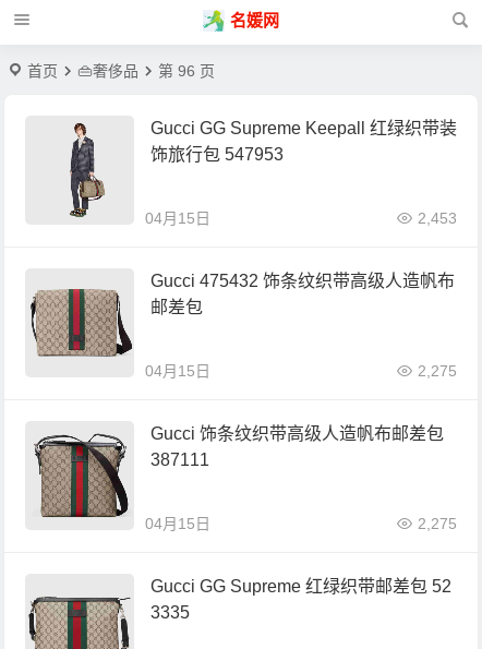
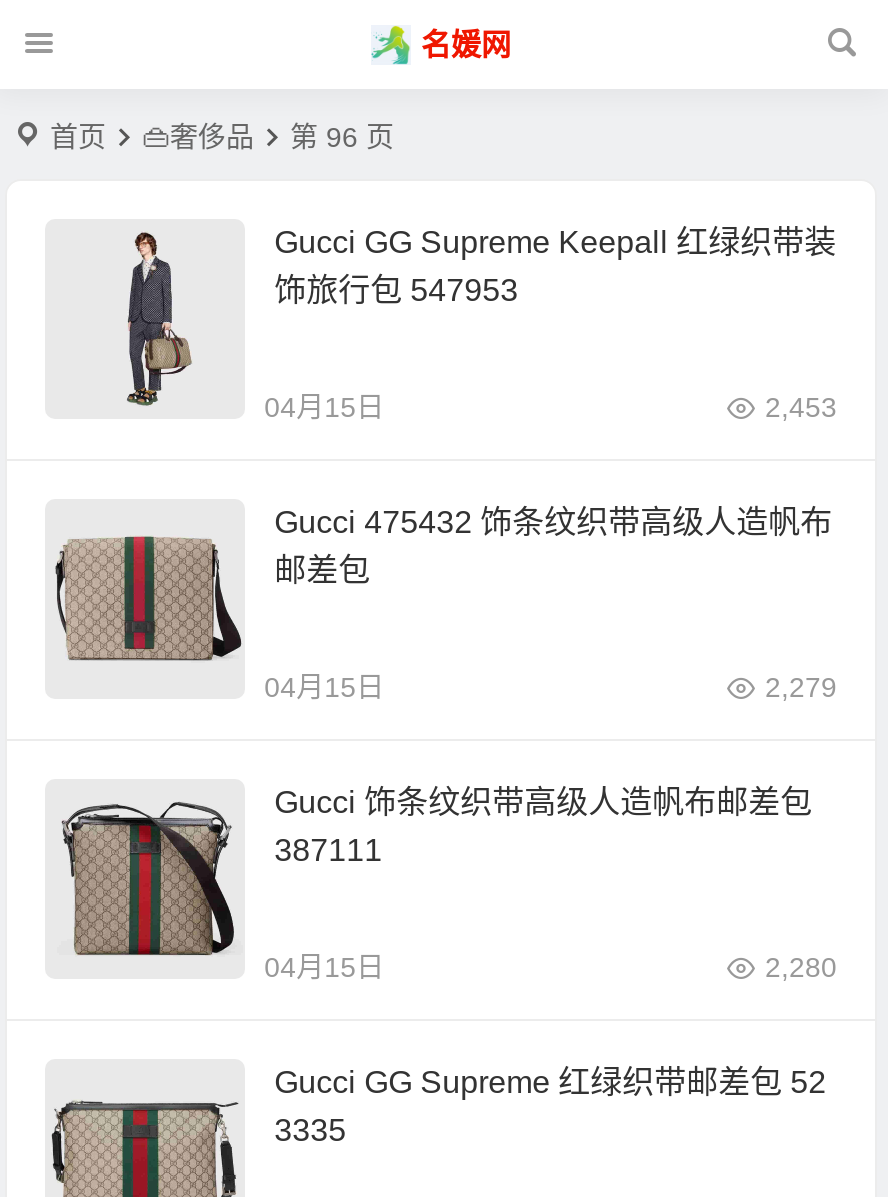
[418,362,457,380] 2,275 -> [765,671,837,703] 2,279
[418,515,457,532] 2,275 -> [765,951,837,983] 2,280

